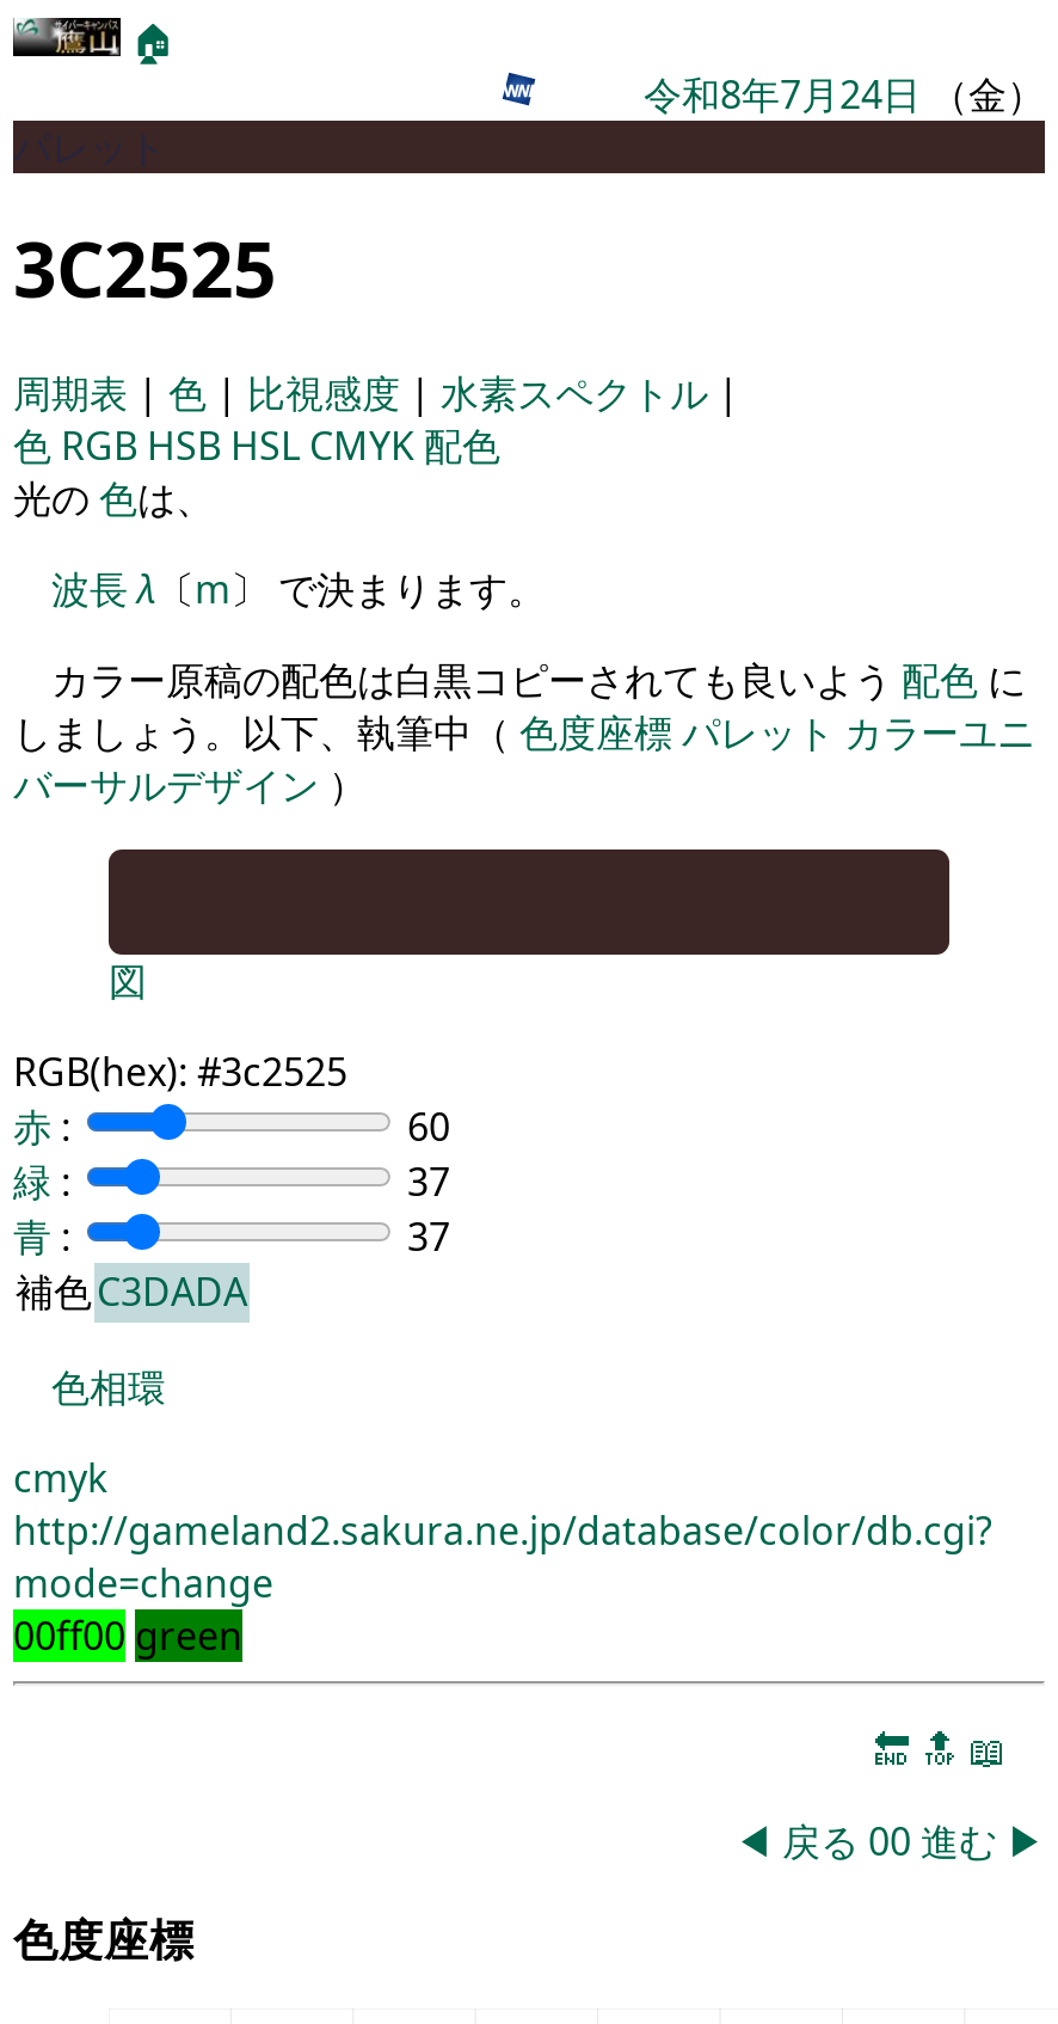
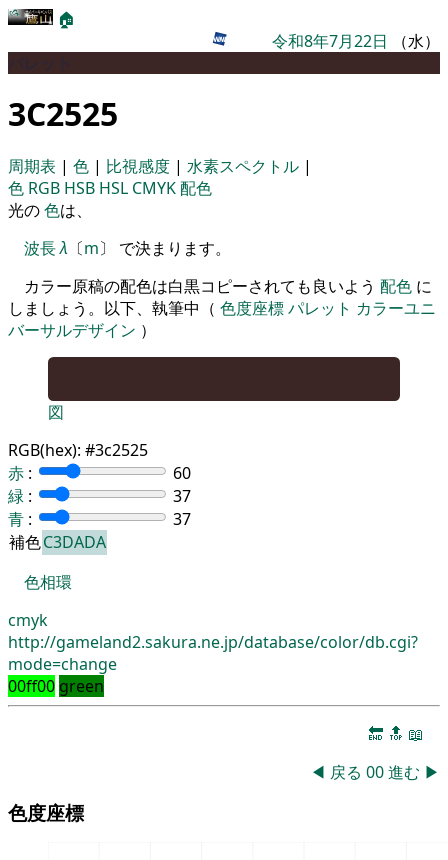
[644,68,1045,121] 令和8年7月24日（金） -> [272,30,440,52] 令和8年7月22日（水）

